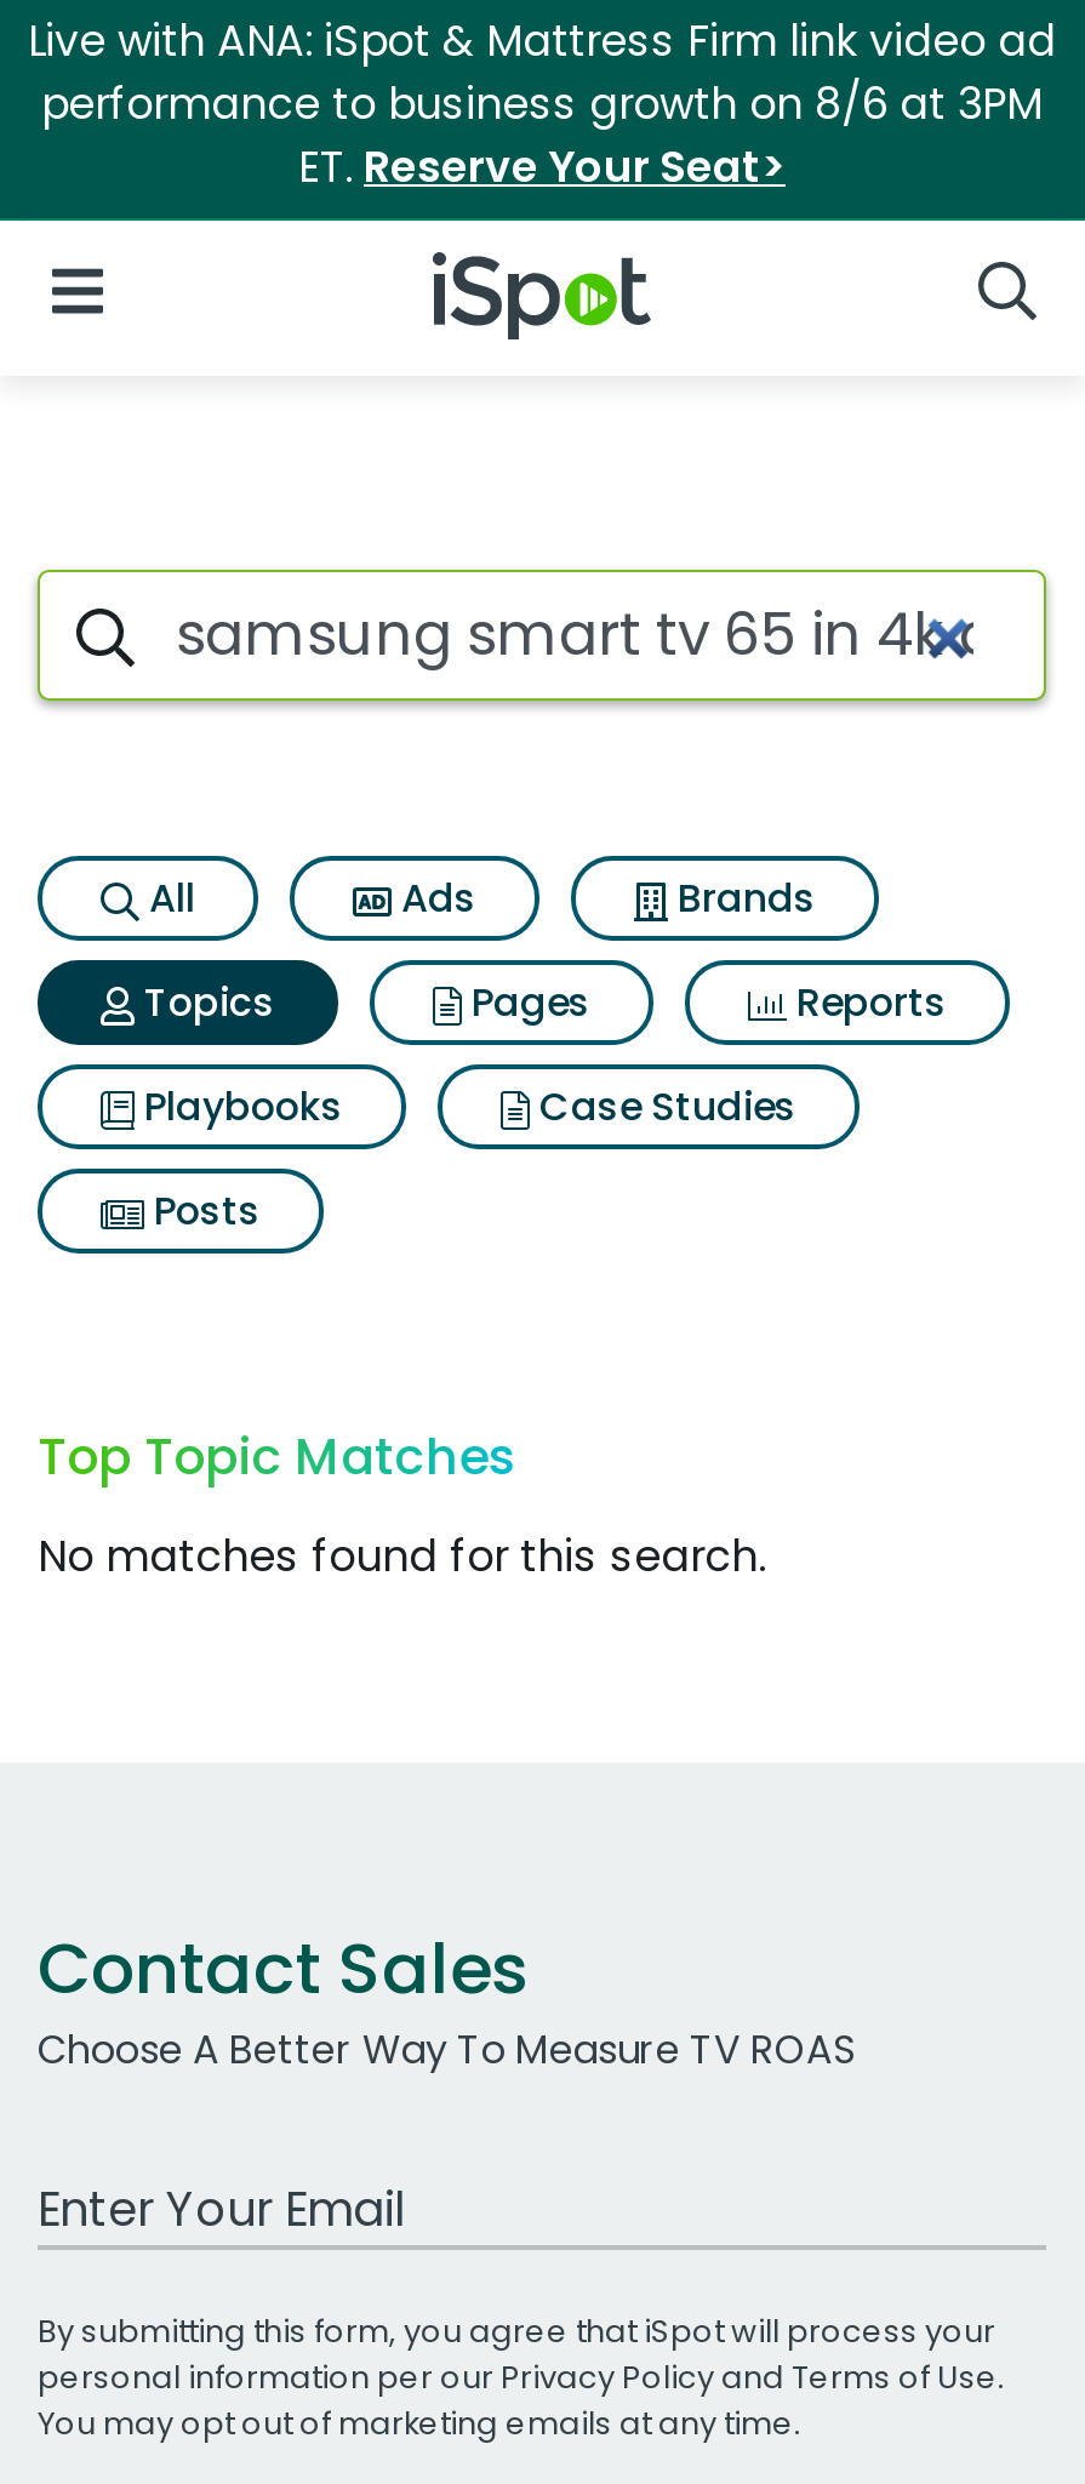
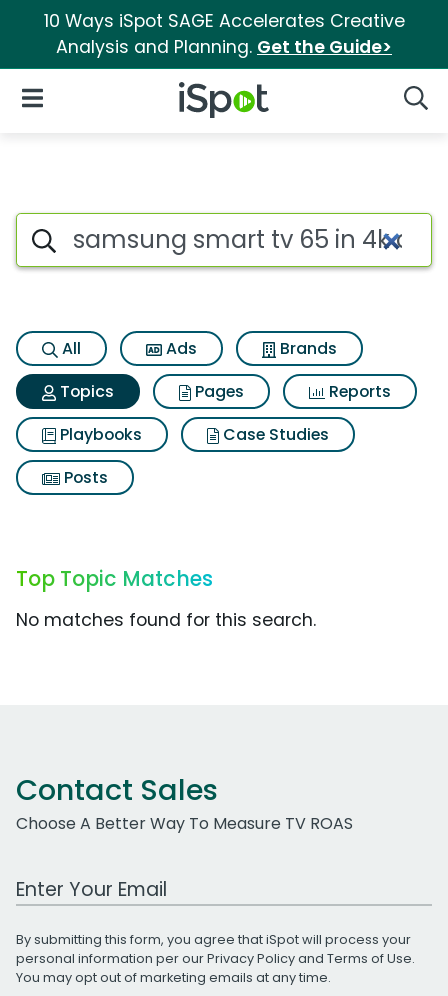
[28,12,1056,196] Live with ANA: iSpot & Mattress Firm link video ad | performance to business growth on 8/6 at 3PM | ET. Reserve Your Seat> -> [43,9,404,59] 10 Ways iSpot SAGE Accelerates Creative | Analysis and Planning. Get the Guide>

